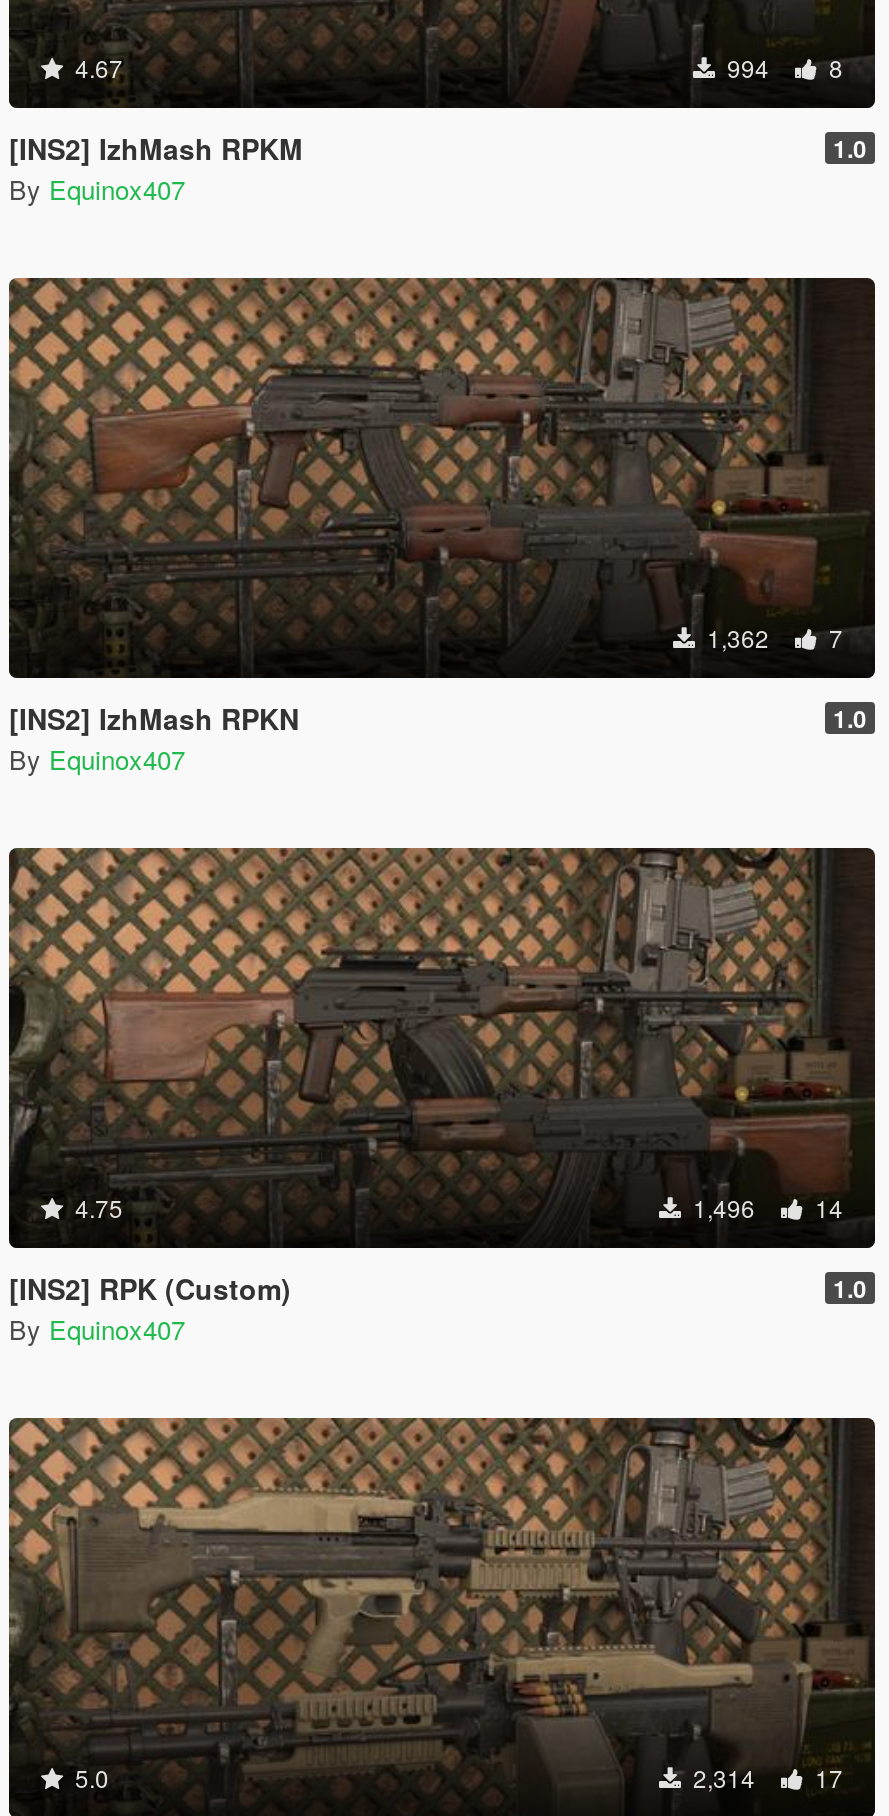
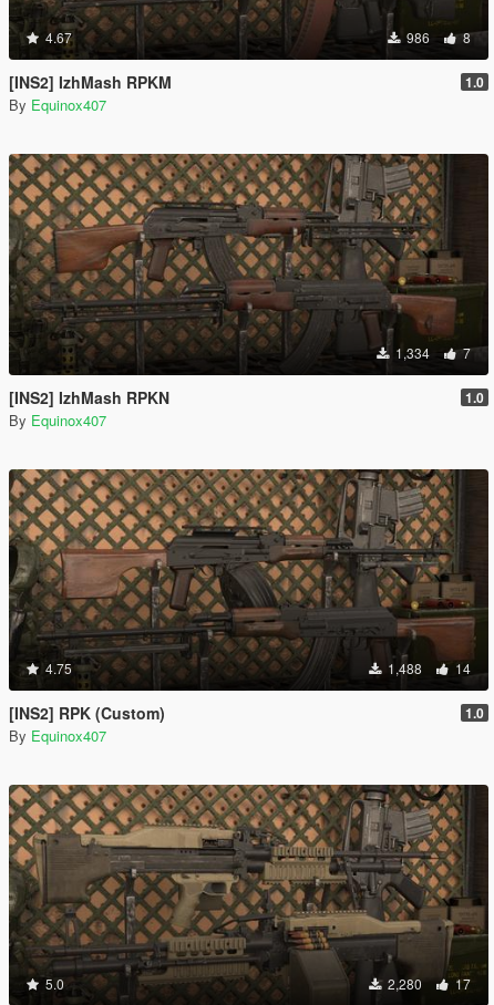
[721,50,843,84] 994 8 -> [403,28,471,46] 986 8
[701,620,843,654] 1,362 7 -> [392,343,471,362] 1,334 7
[687,1190,843,1224] 1,496 14 -> [384,659,471,677] 1,488 14
[687,1760,761,1794] 2,314 -> [384,974,425,993] 2,280

